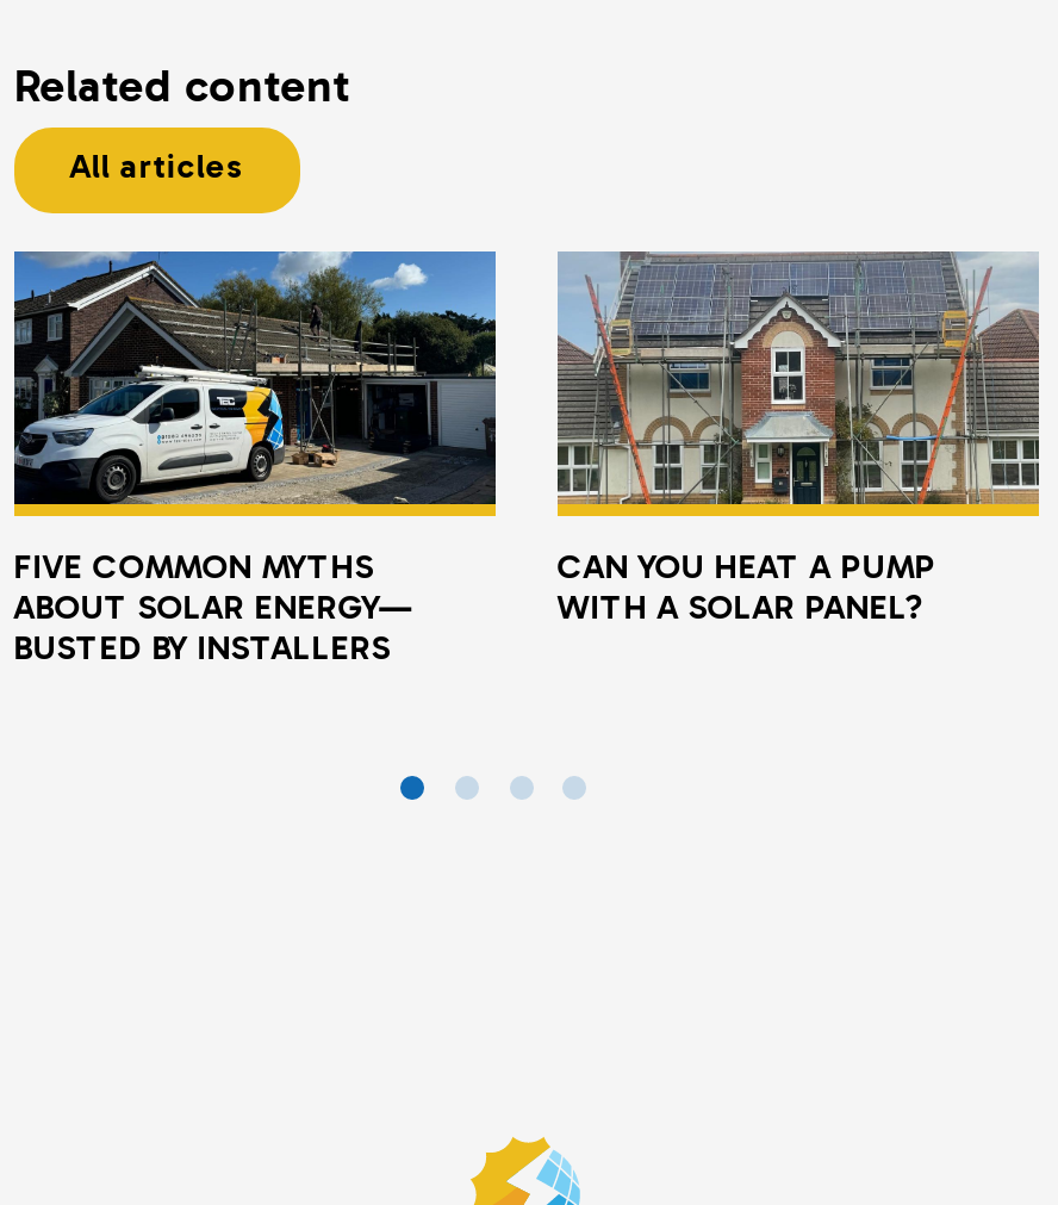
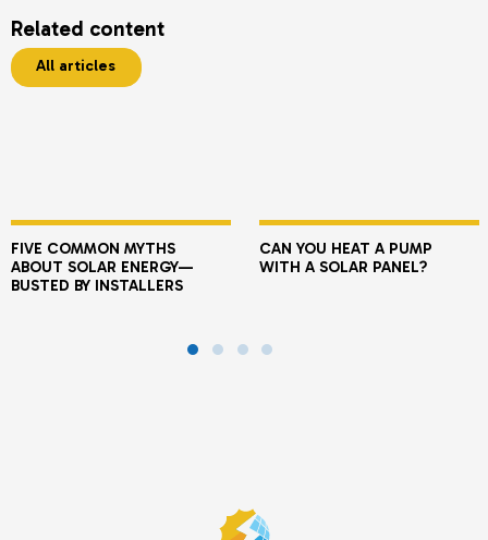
[12,249,498,507] [image] -> none
[555,249,1041,507] [image] -> none

